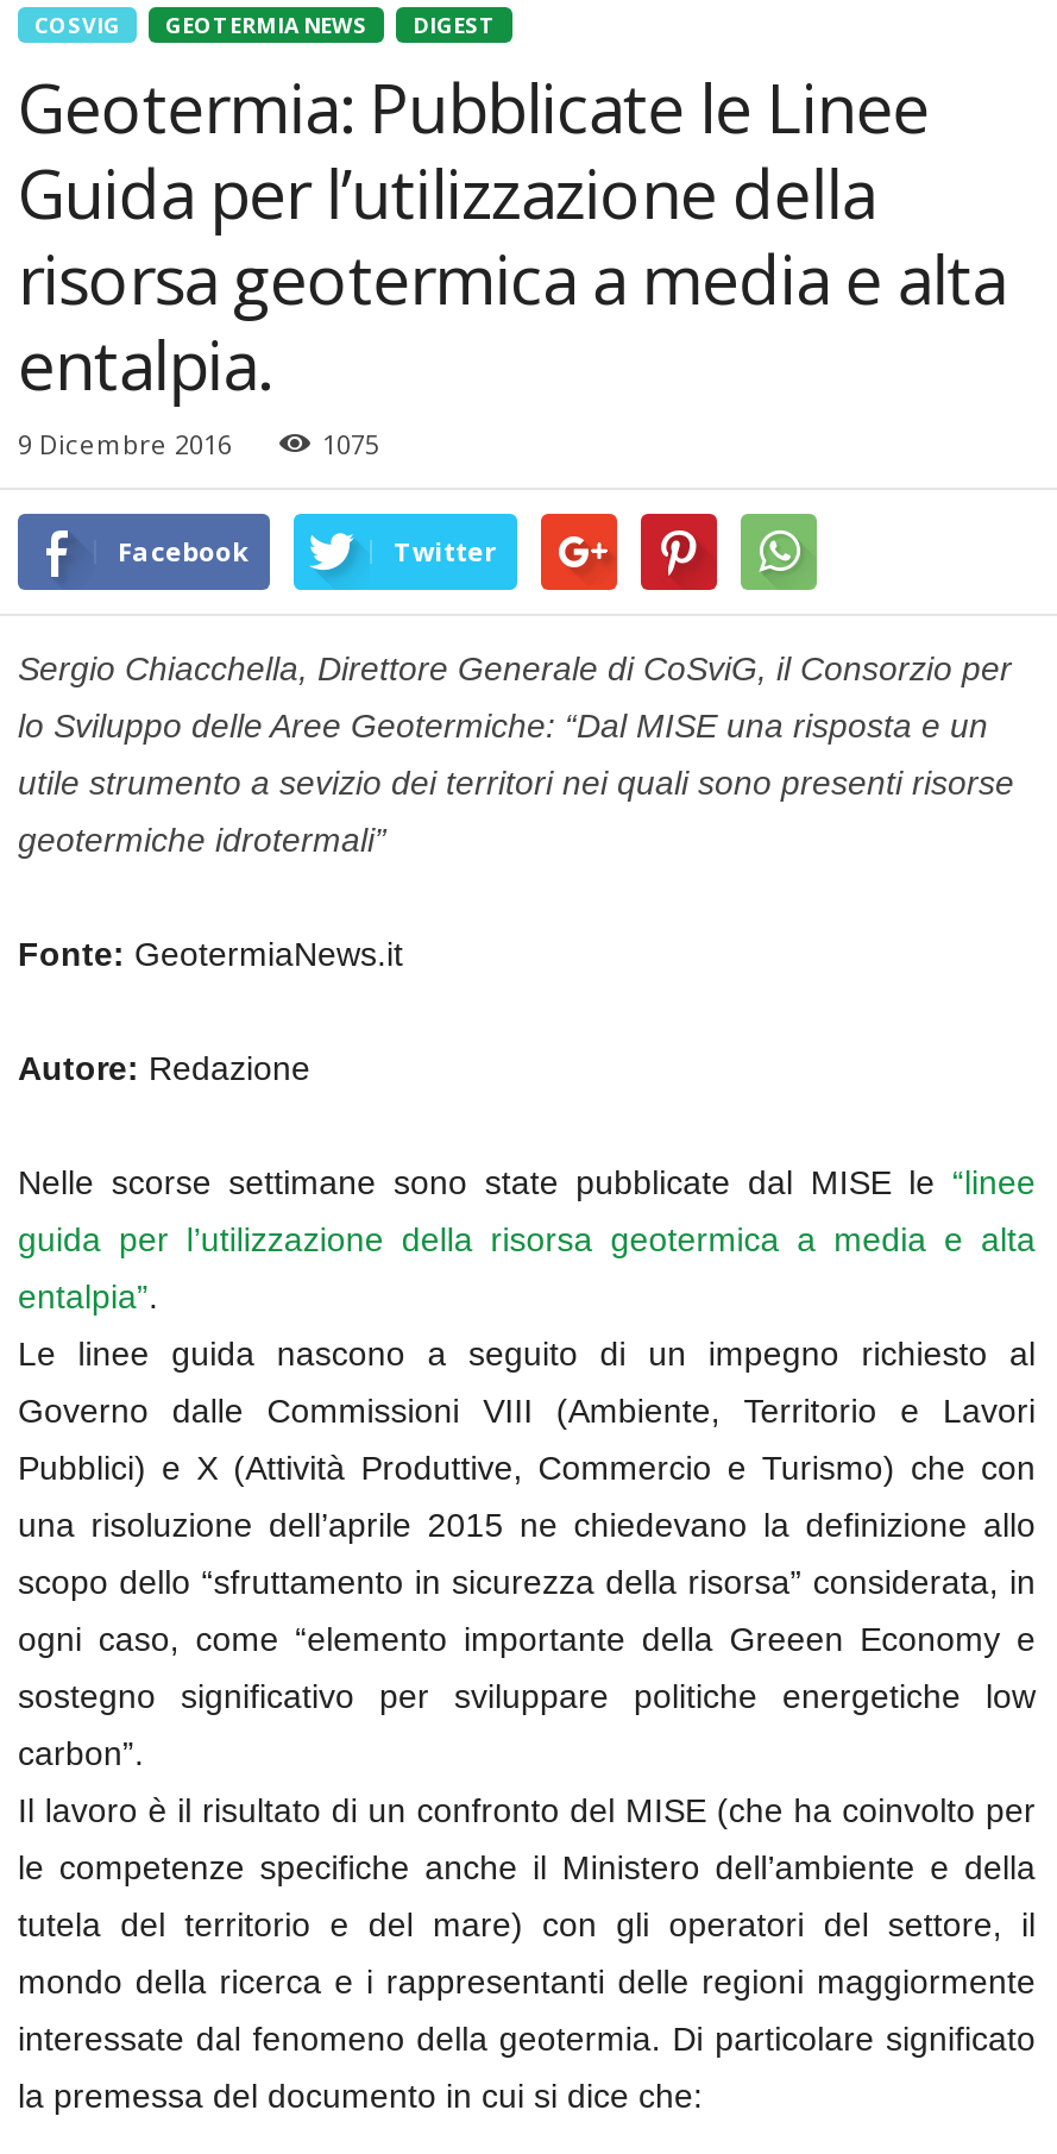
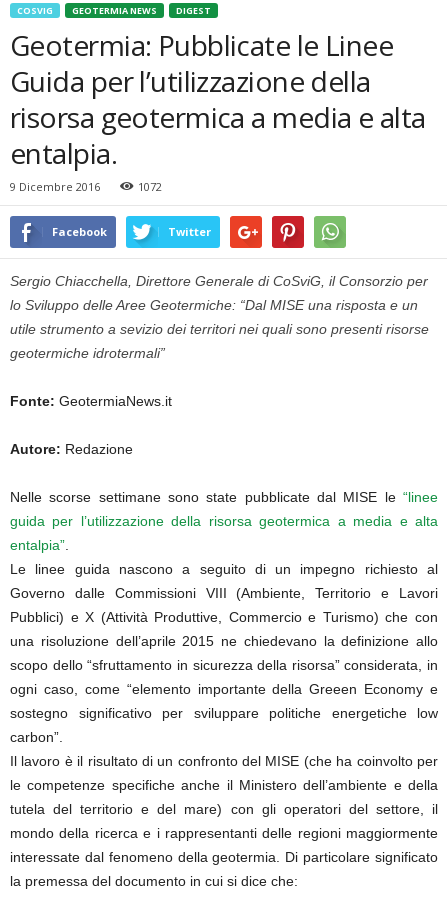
[322,426,379,461] 1075 -> [138,179,162,194] 1072

